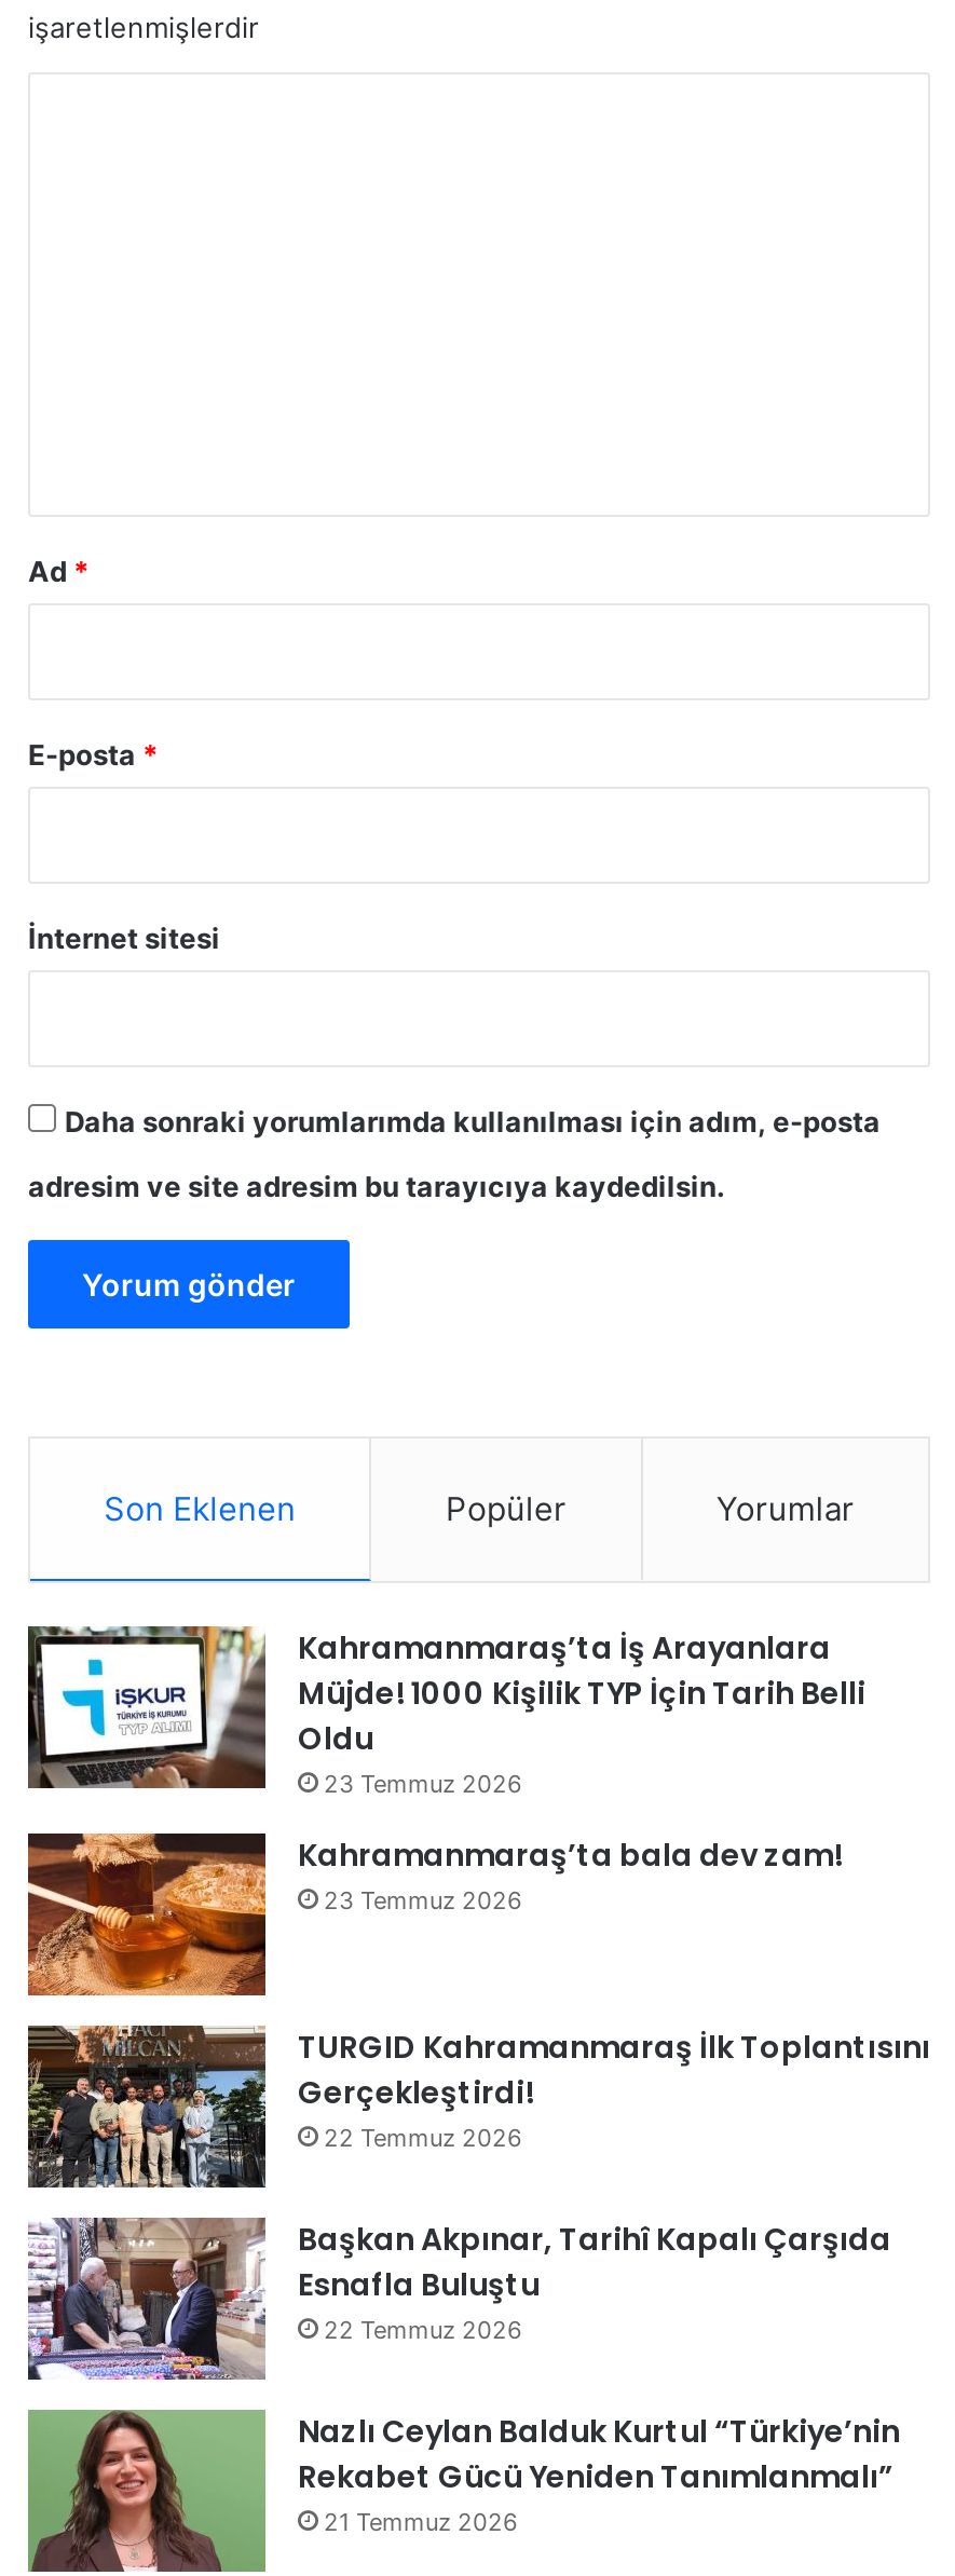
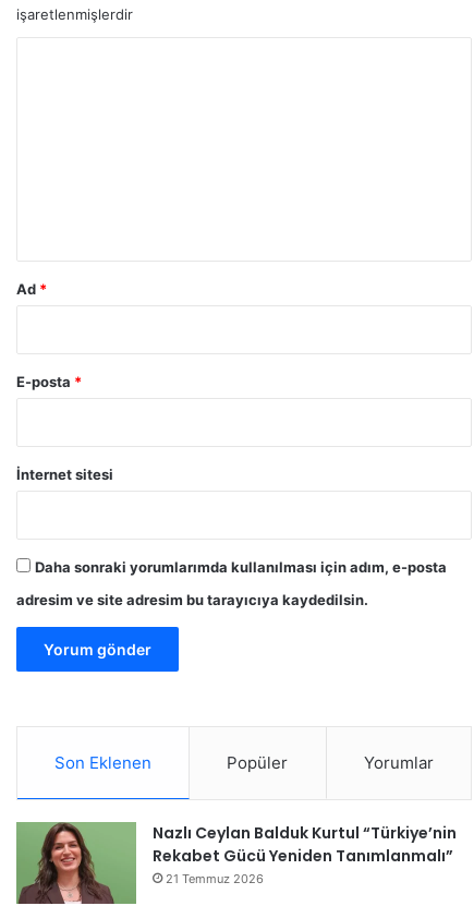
[26,1624,865,1916] [image] | Kahramanmaraş’ta İş Arayanlara | Müjde! 1000 Kişilik TYP İçin Tarih Belli | Oldu | 23 Temmuz 2026 | Kahramanmaraş’ta bala dev zam! | 23 Temmuz 2026 -> none
[26,1831,930,2345] [image] | TURGID Kahramanmaraş İlk Toplantısını | Gerçekleştirdi! | 22 Temmuz 2026 | Başkan Akpınar, Tarihî Kapalı Çarşıda | Esnafla Buluştu | 22 Temmuz 2026 -> none
[26,2023,268,2190] [image] -> none
[26,2216,268,2382] [image] -> none

